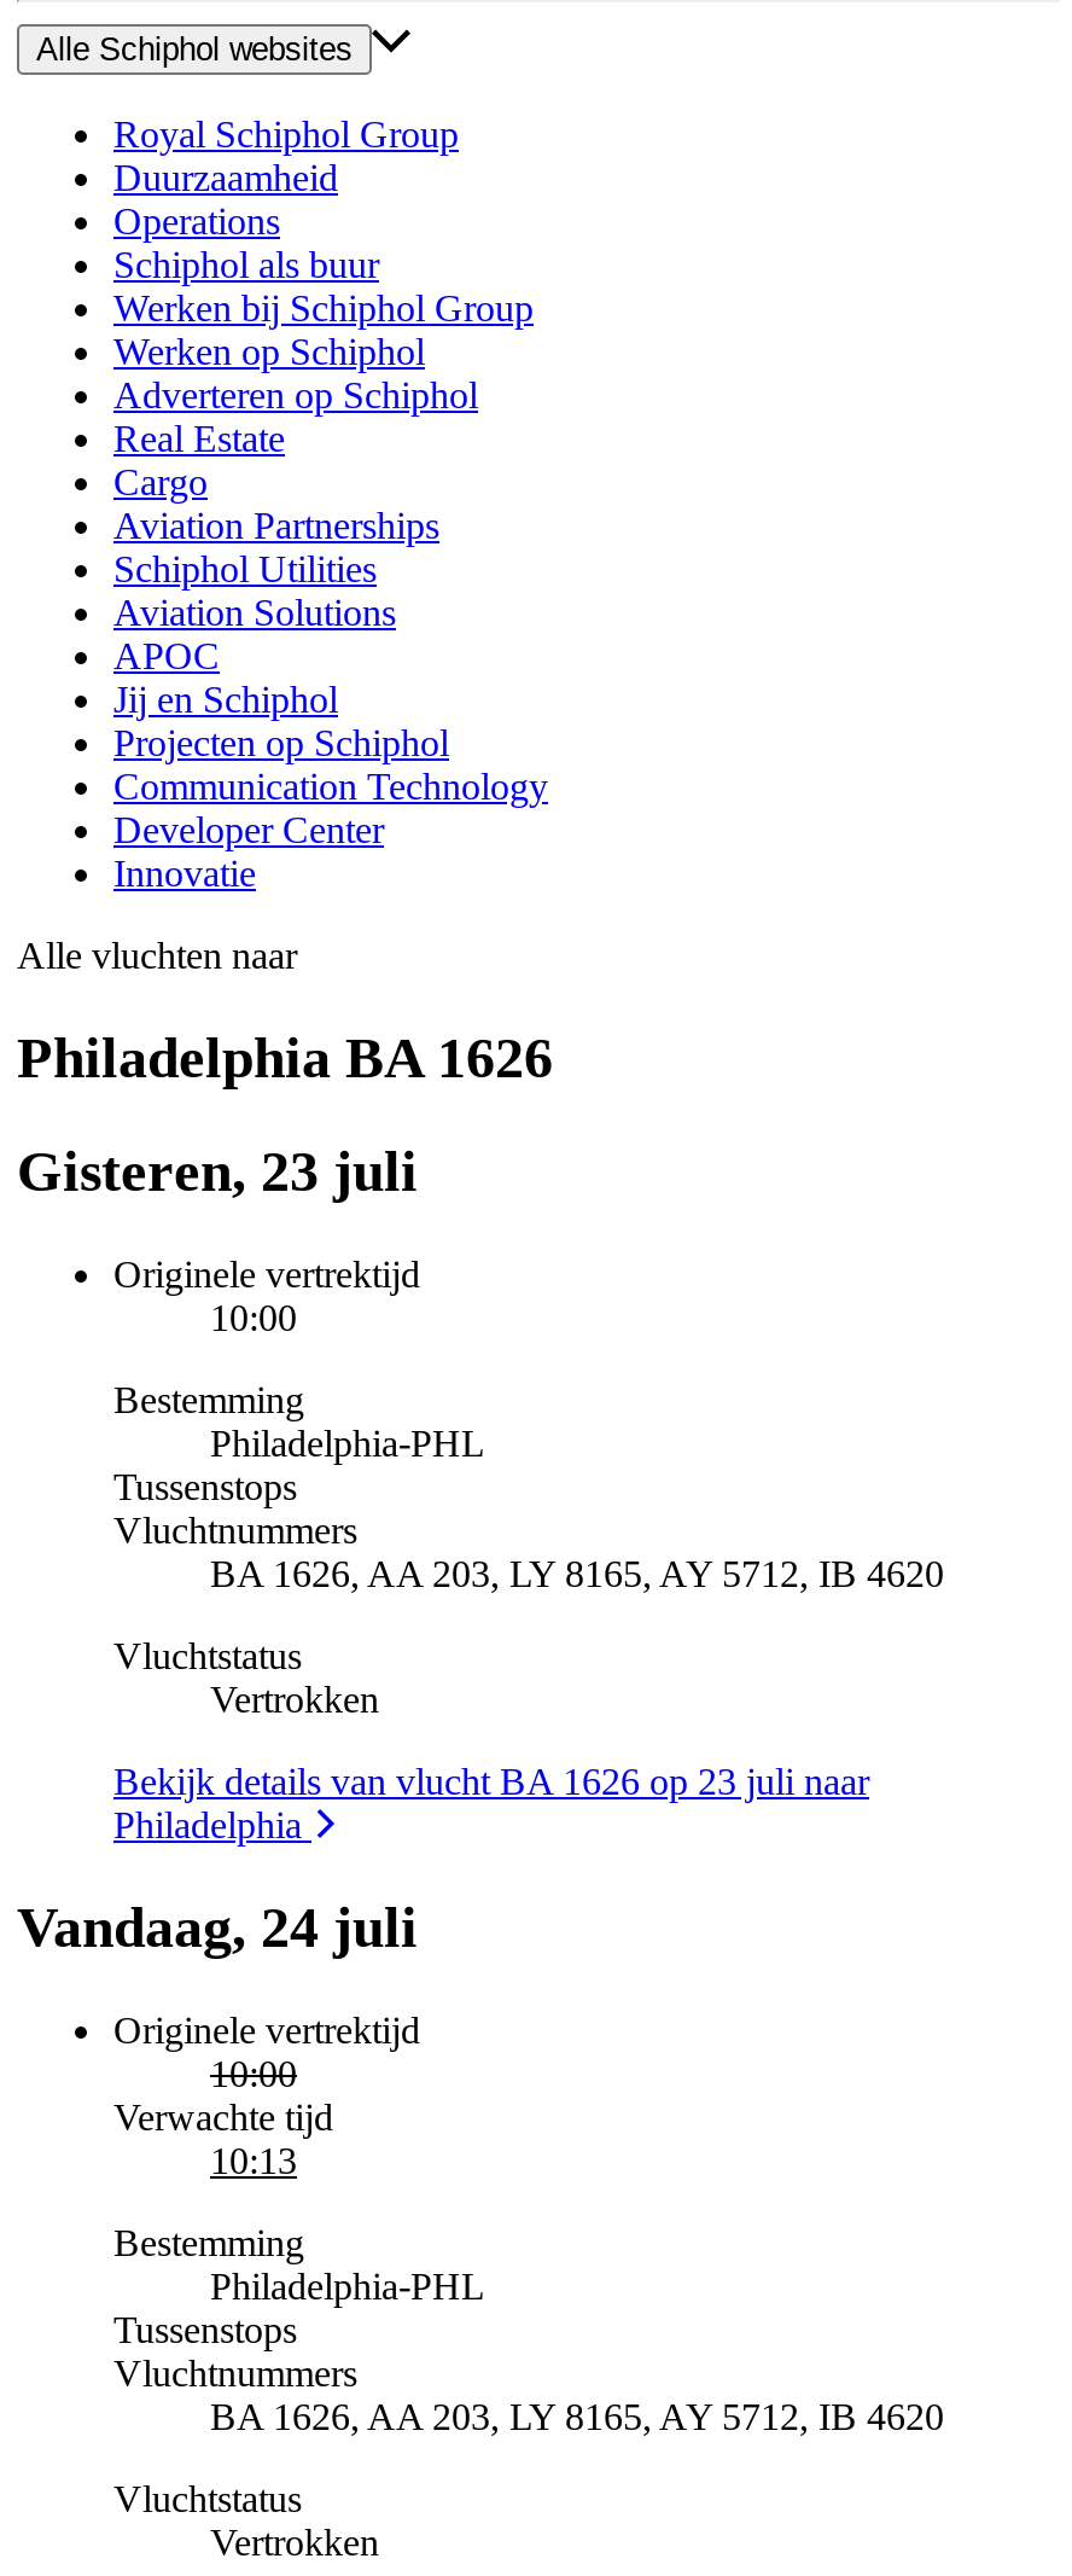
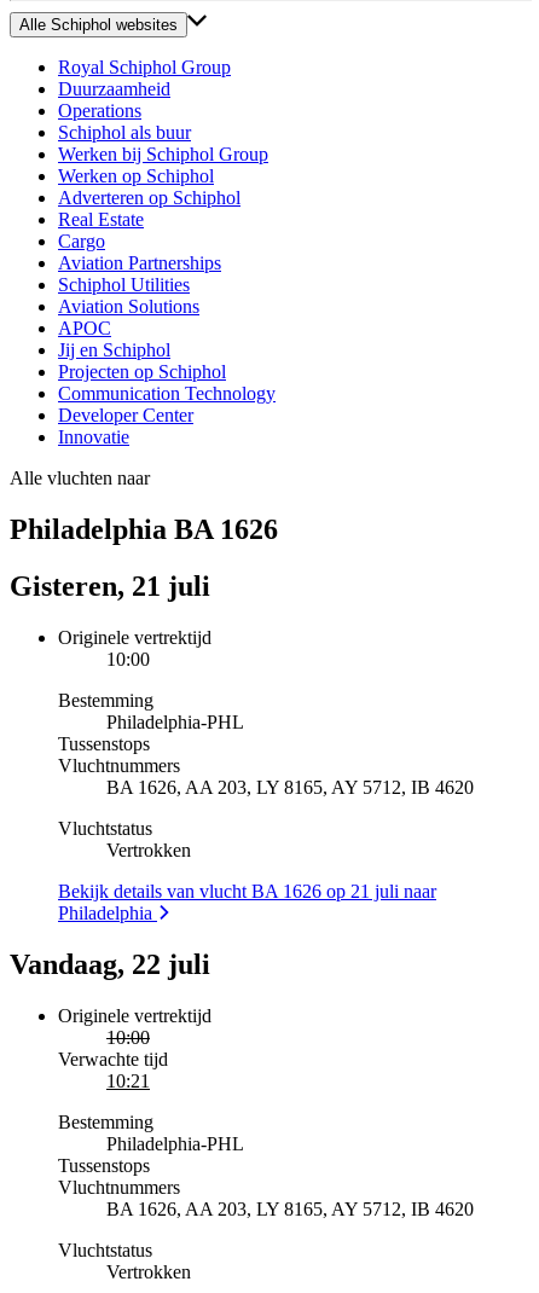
[17,1140,418,1202] Gisteren, 23 juli -> [10,570,210,602] Gisteren, 21 juli
[113,1760,869,1801] Bekijk details van vlucht BA 1626 op 23 juli naar -> [58,881,436,901] Bekijk details van vlucht BA 1626 op 21 juli naar
[17,1895,418,1958] Vandaag, 24 juli -> [10,948,210,980] Vandaag, 22 juli
[210,2139,297,2180] 10:13 -> [106,1070,150,1091] 10:21

